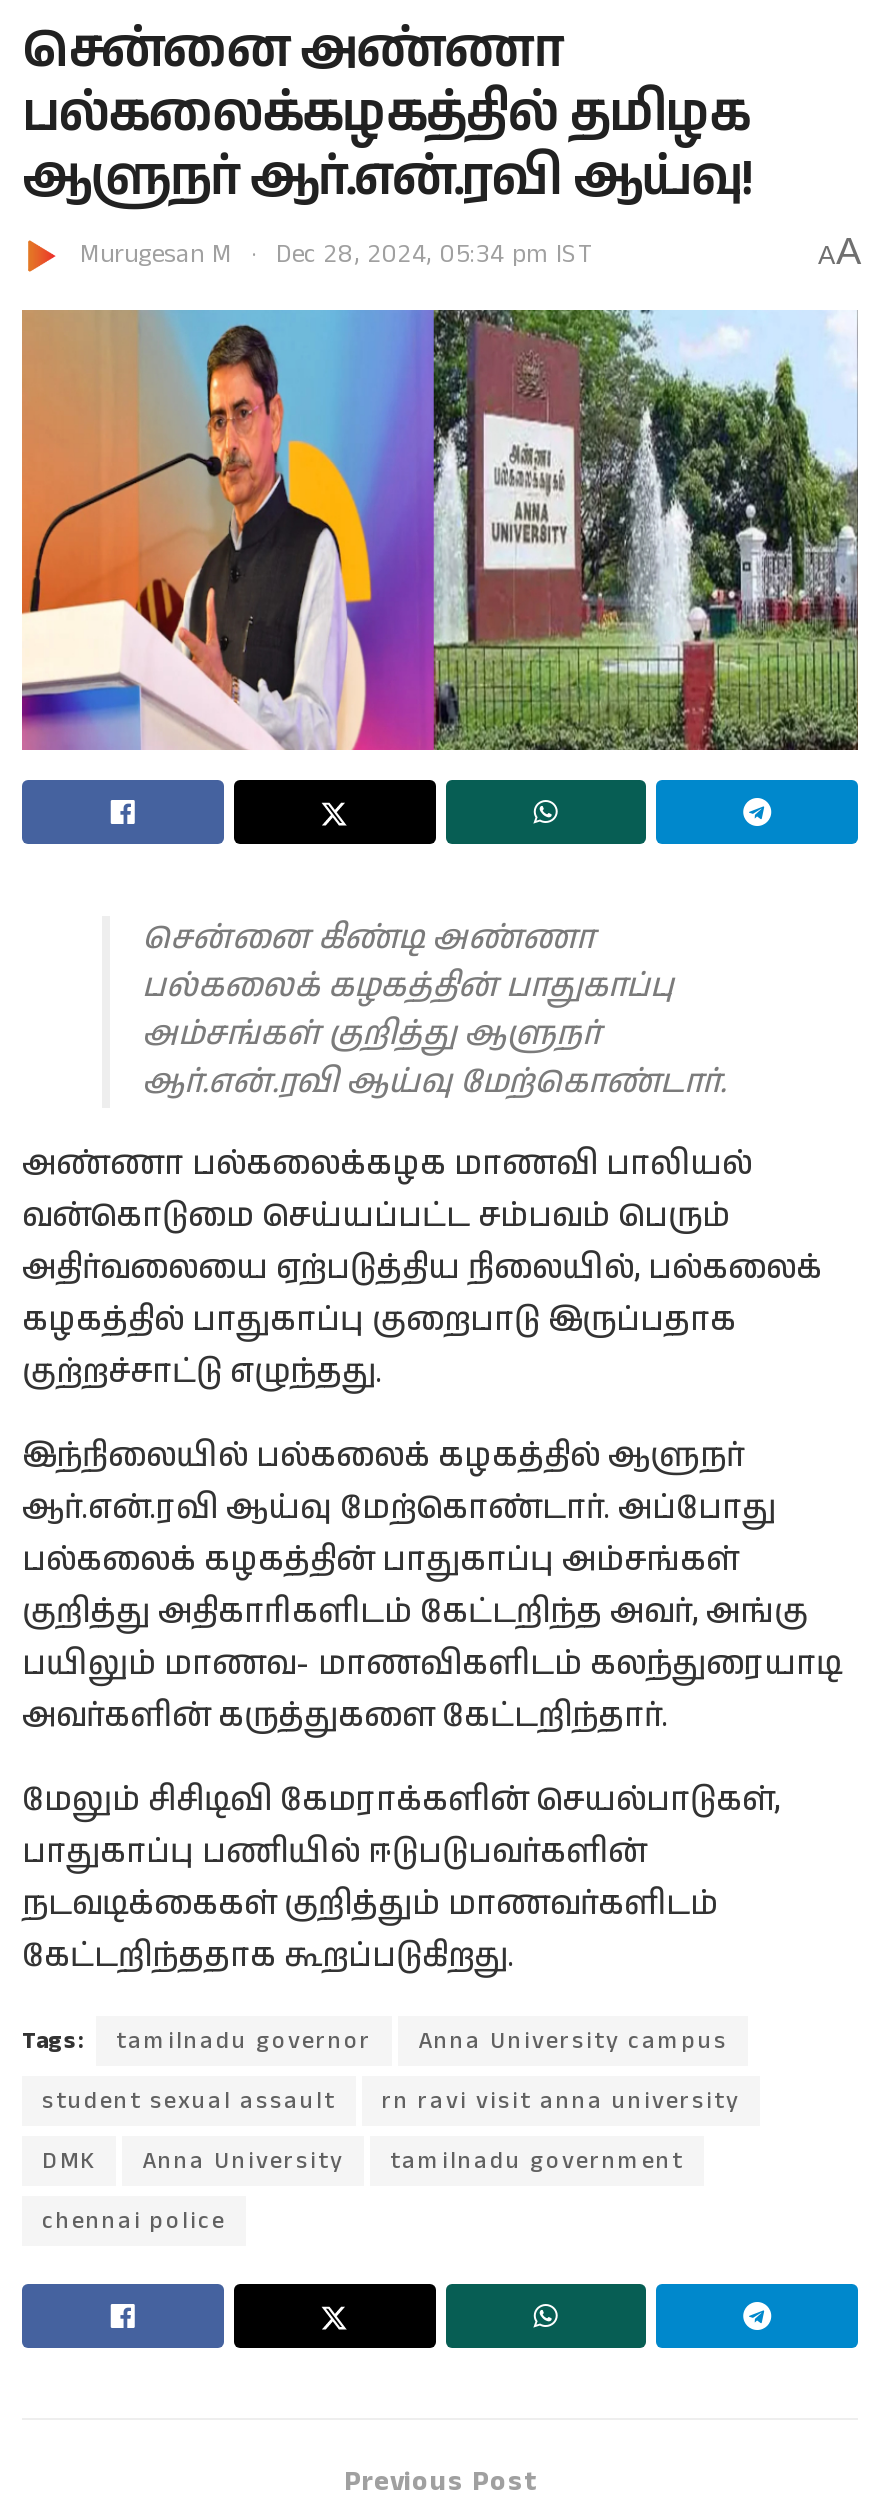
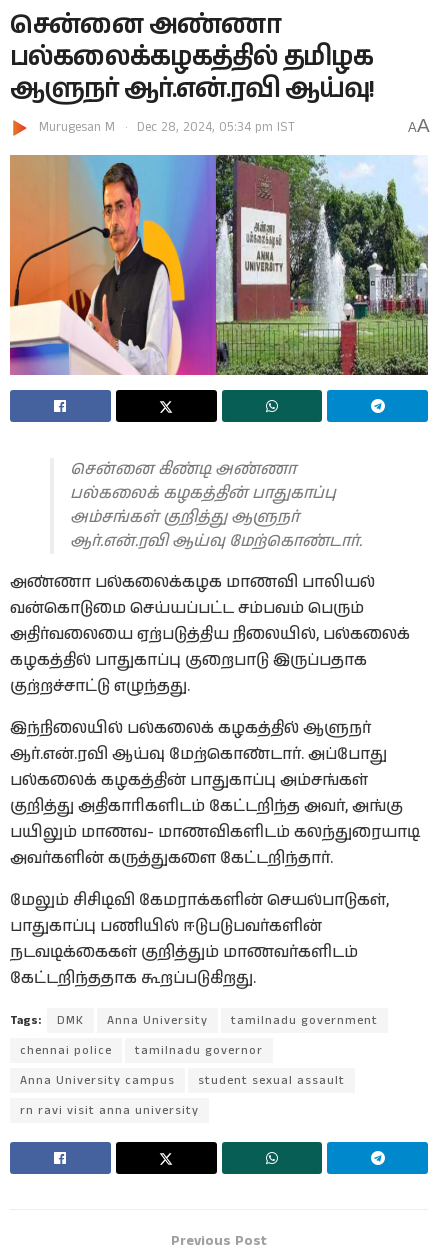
moved [42,2024,740,2118] -> [20,1042,345,1119]: tamilnadu governor | Anna University campus | student sexual assault | rn ravi visit anna university
moved [42,2144,684,2238] -> [20,1012,378,1059]: DMK | Anna University | tamilnadu government | chennai police

